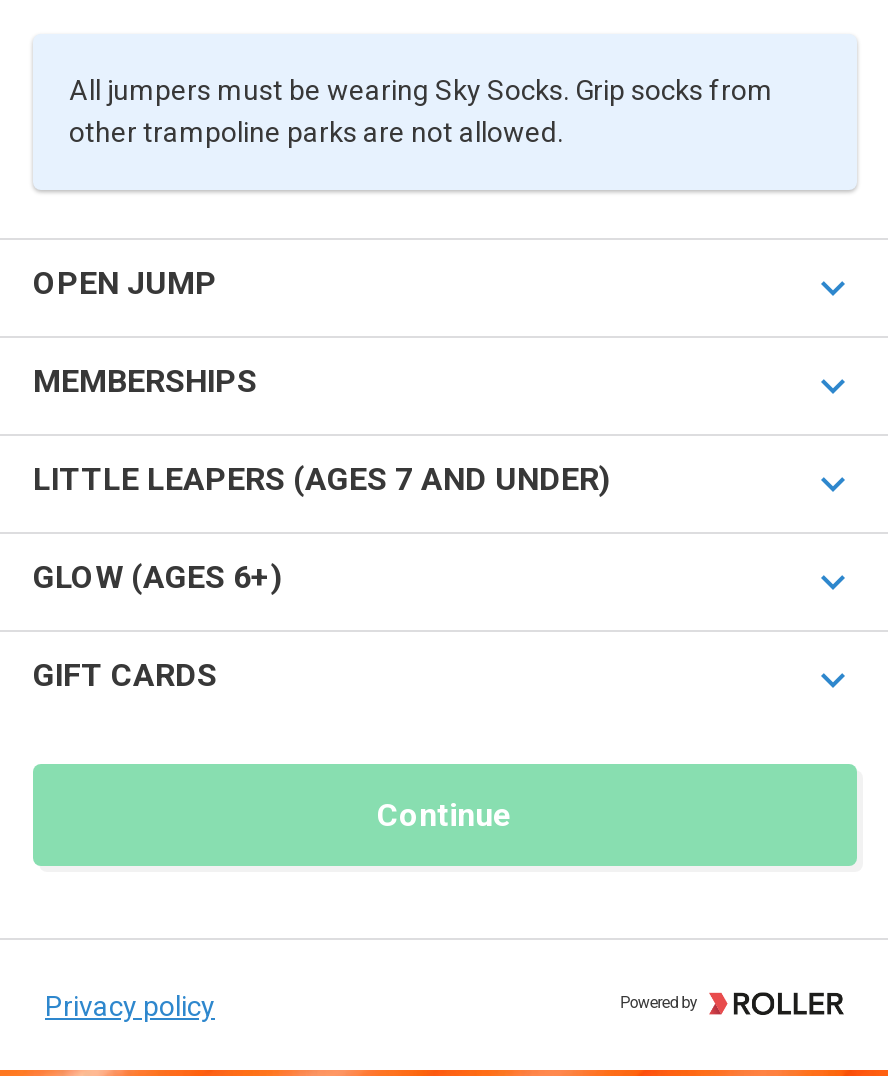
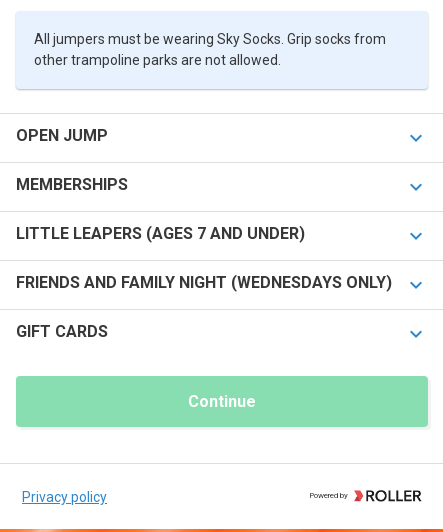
[33,558,283,596] GLOW (AGES 6+) -> [16,273,392,292] FRIENDS AND FAMILY NIGHT (WEDNESDAYS ONLY)

